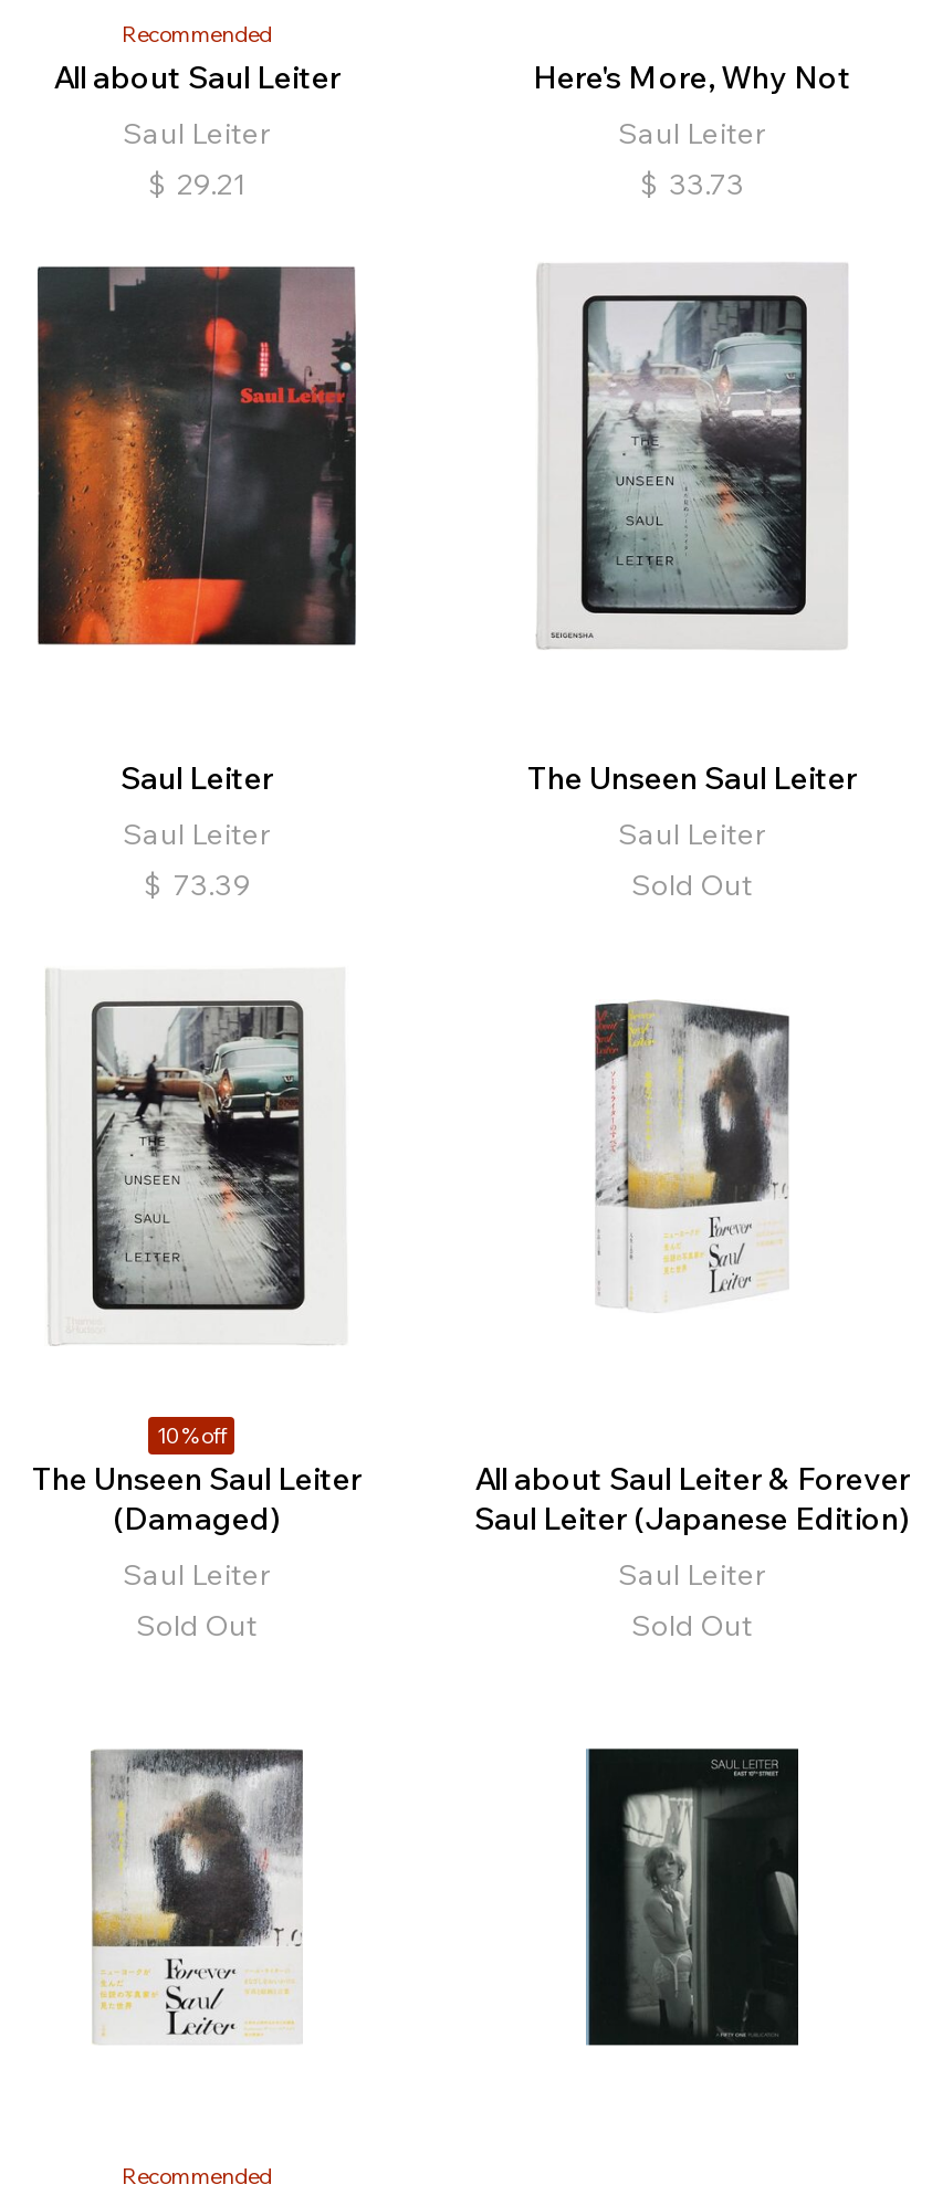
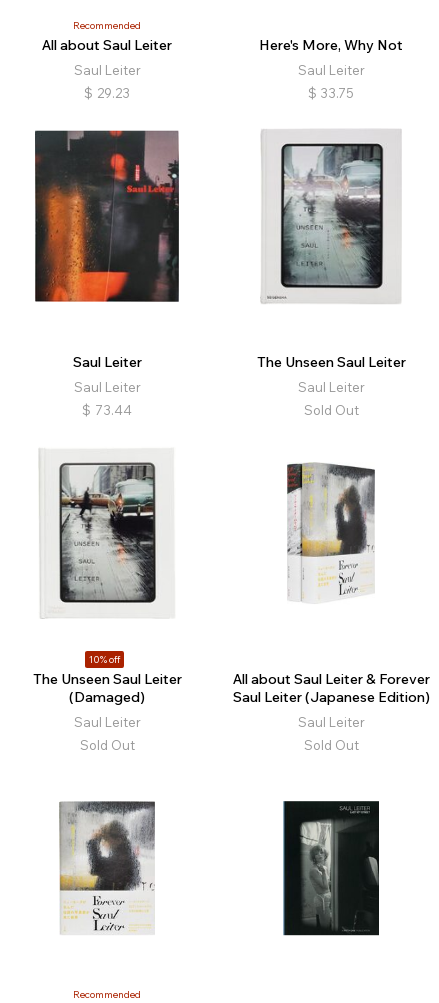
[148,166,245,201] $ 29.21 -> [84,85,130,101] $ 29.23
[640,166,744,201] $ 33.73 -> [307,85,354,101] $ 33.75
[144,867,250,902] $ 73.39 -> [82,402,132,418] $ 73.44

